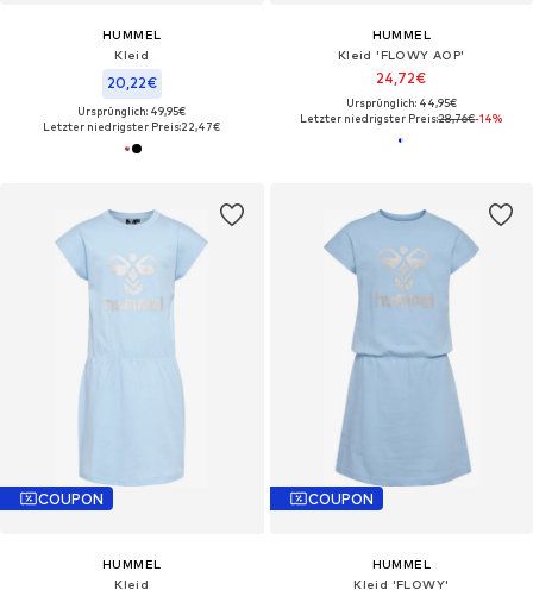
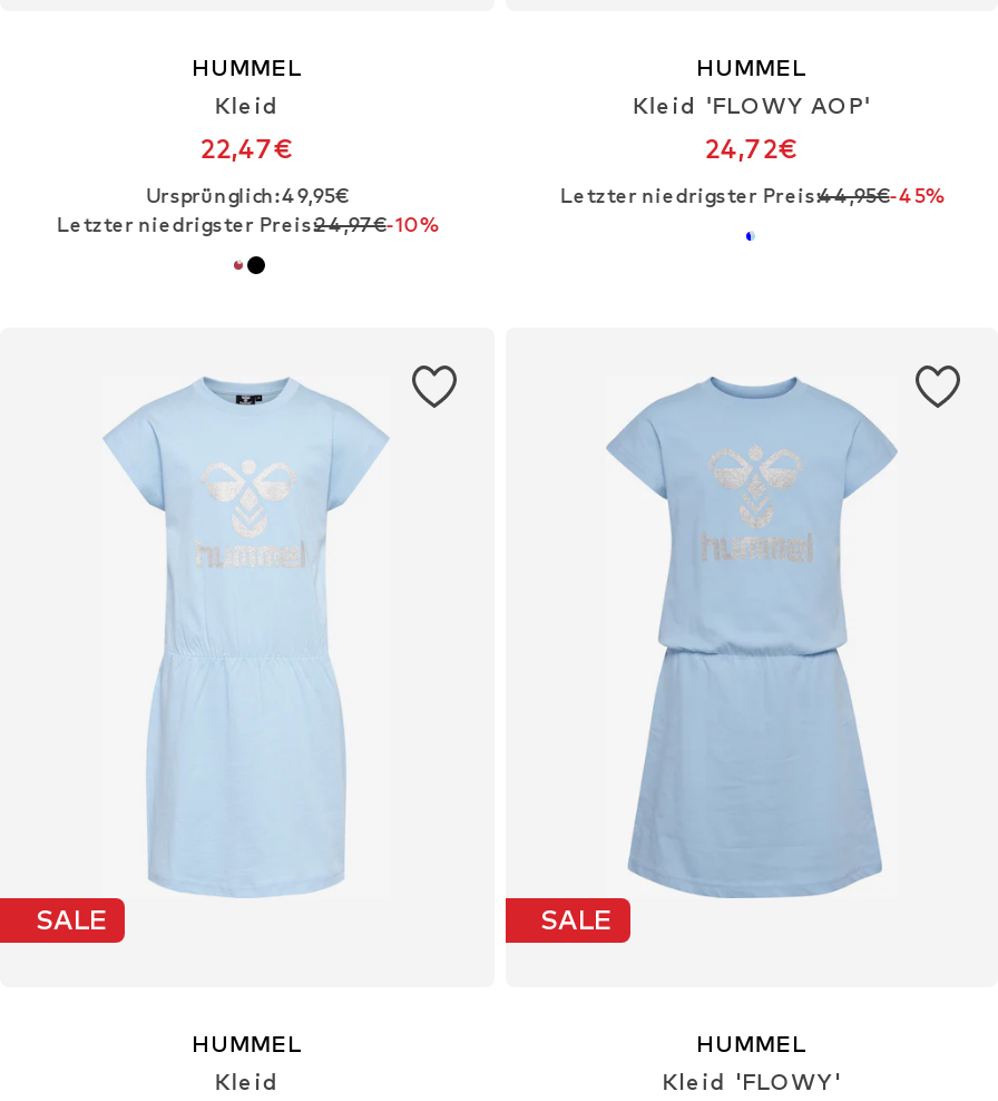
[107,74,157,92] 20,22€ -> [200,130,294,163] 22,47€
[300,97,502,125] Ursprünglich: 44,95€ | Letzter niedrigster Preis:28,76€-14% -> [560,181,943,206] Letzter niedrigster Preis:44,95€-45%
[43,121,220,134] Letzter niedrigster Preis:22,47€ -> [56,210,437,235] Letzter niedrigster Preis:24,97€-10%
[38,490,104,508] COUPON -> [36,902,107,936] SALE
[308,490,373,508] COUPON -> [540,902,611,936] SALE

